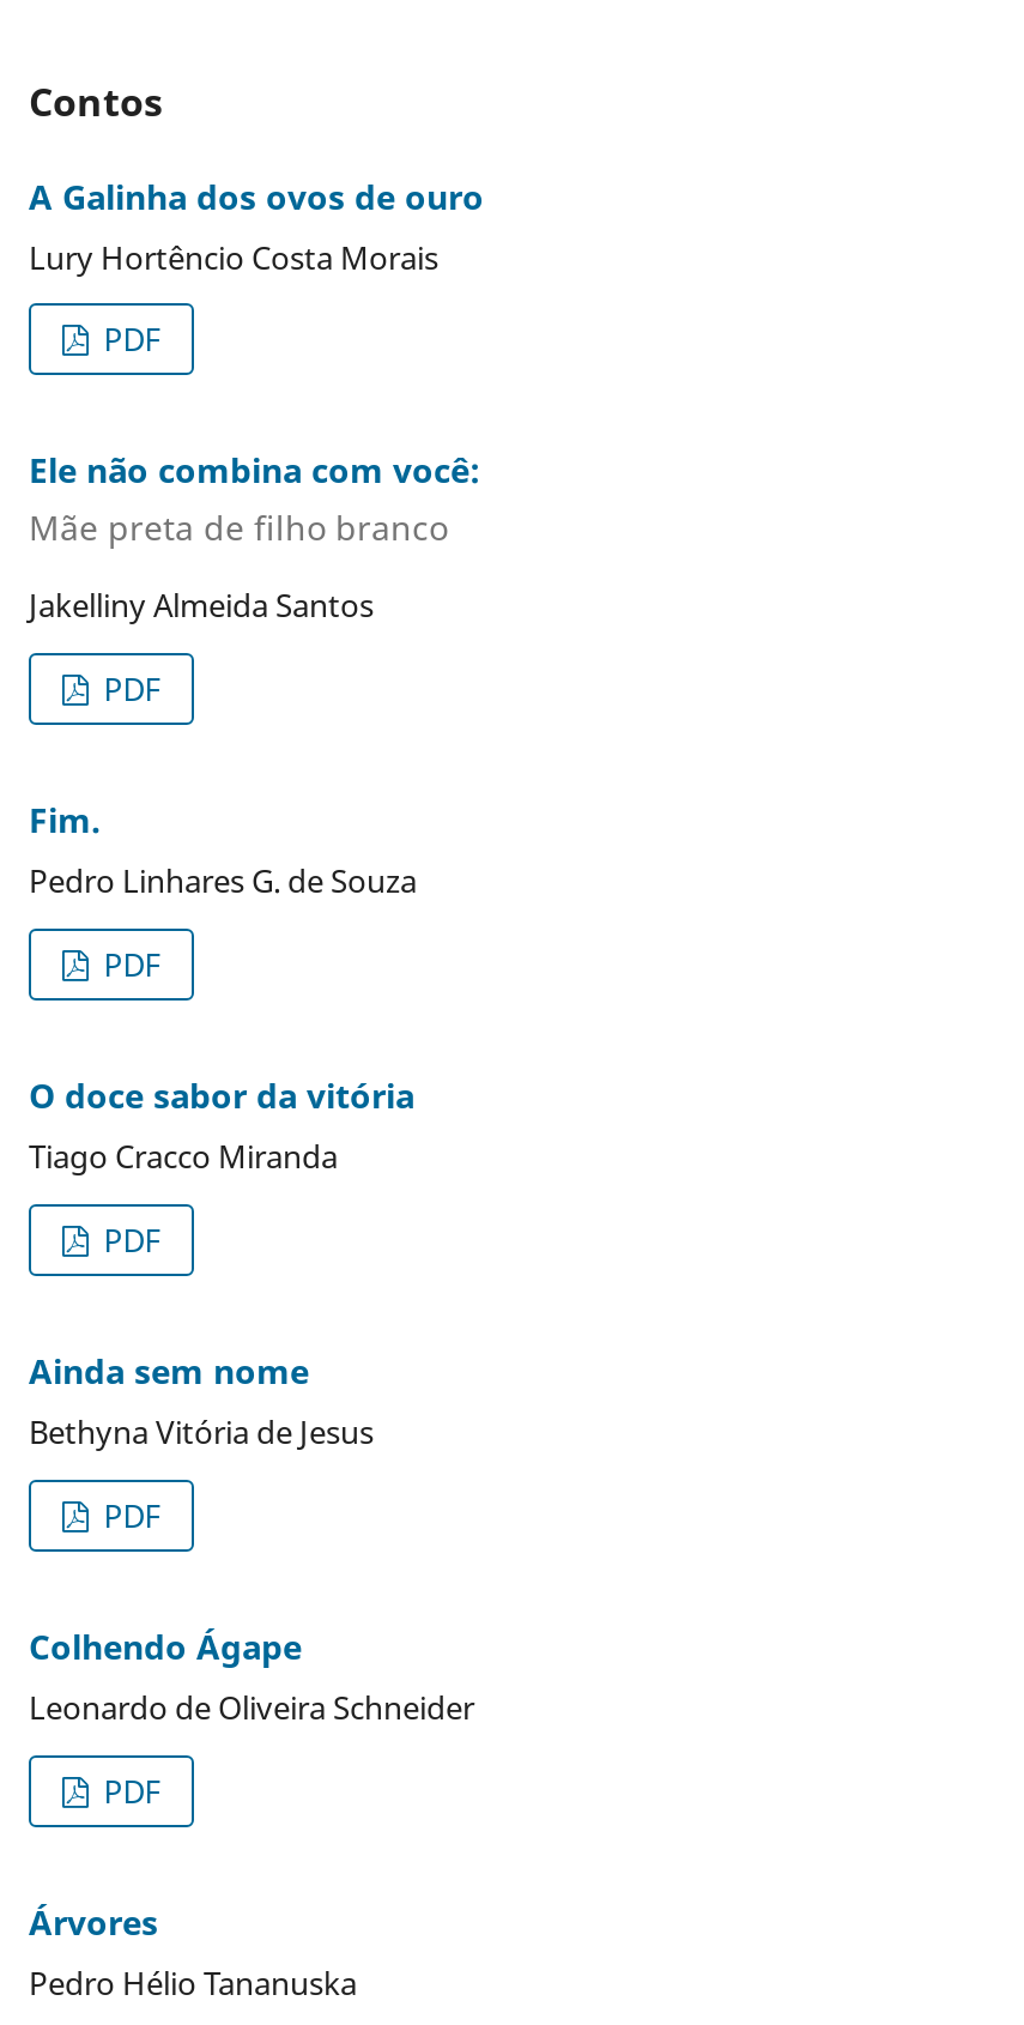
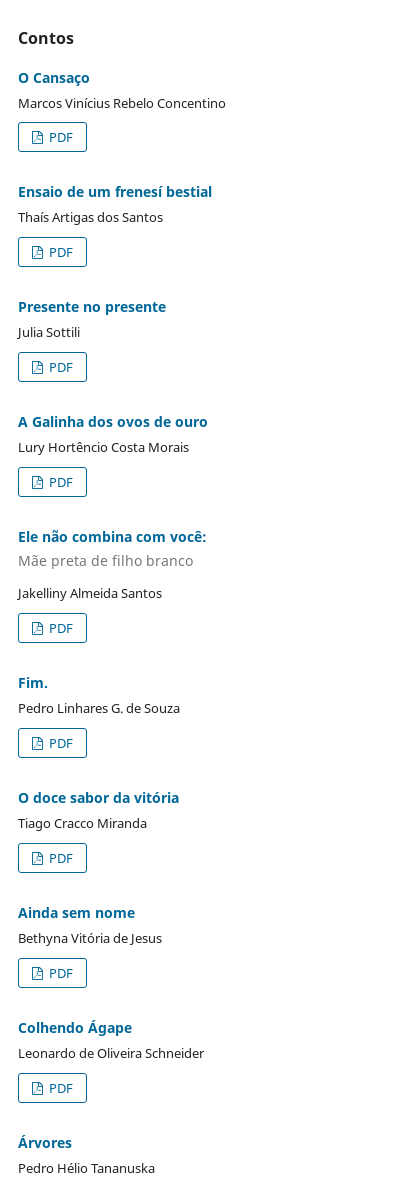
none -> [18,67,226,376] O Cansaço | Marcos Vinícius Rebelo Concentino | PDF | Ensaio de um frenesí bestial | Thaís Artigas dos Santos | PDF | Presente no presente | Julia Sottili | PDF

